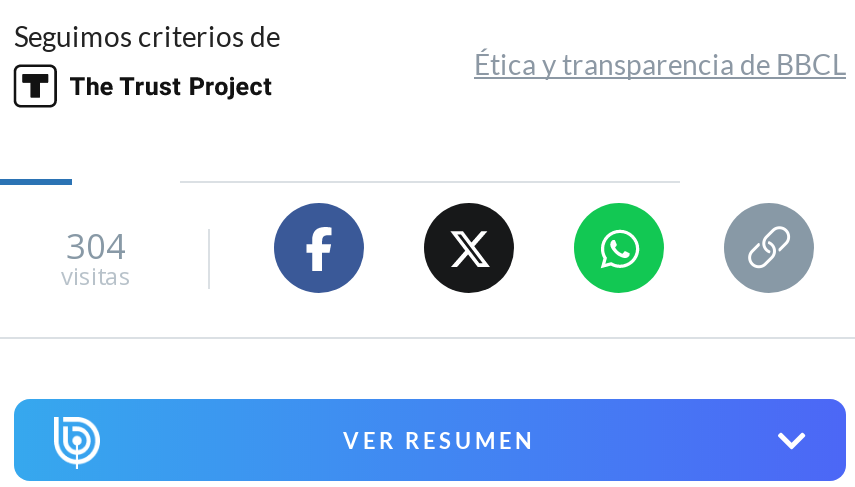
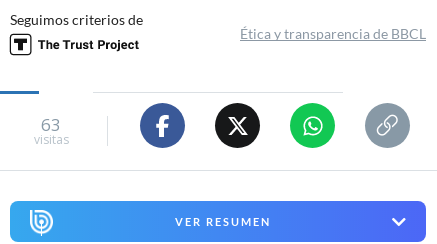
[66,223,126,269] 304 -> [41,113,61,136] 63

